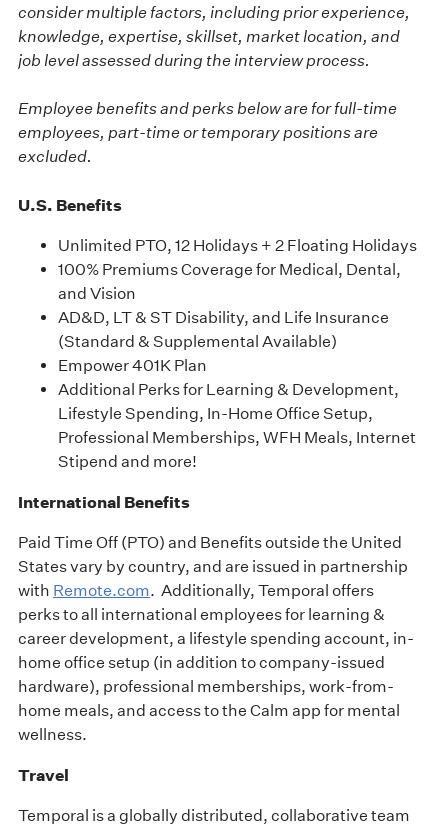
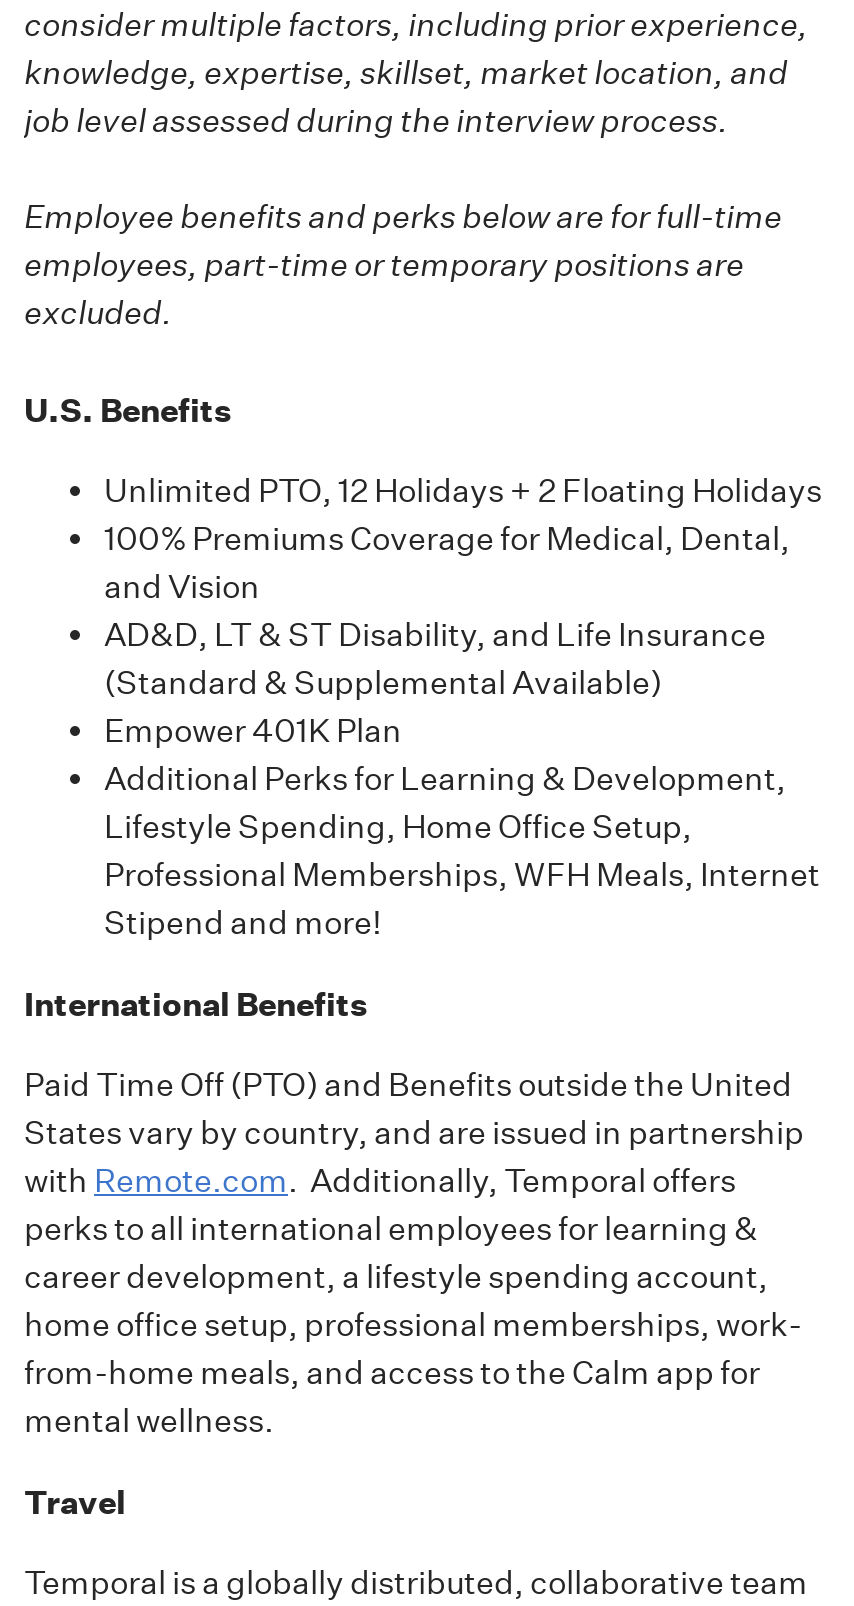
[58,404,373,423] Lifestyle Spending, In-Home Office Setup, -> [104,807,692,845] Lifestyle Spending, Home Office Setup,
[18,629,414,744] career development, a lifestyle spending account, in- | home office setup (in addition to company-issued | hardware), professional memberships, work-from- | home meals, and access to the Calm app for mental | wellness. -> [24,1257,802,1439] career development, a lifestyle spending account, | home office setup, professional memberships, work- | from-home meals, and access to the Calm app for | mental wellness.

